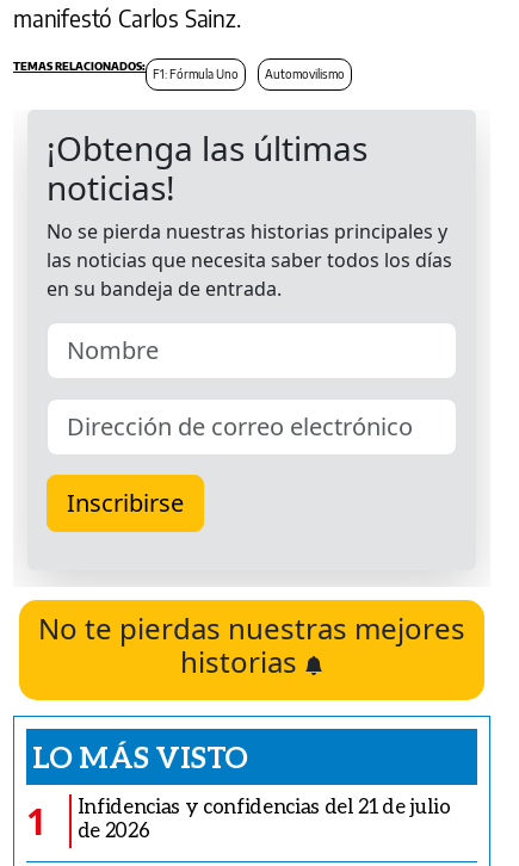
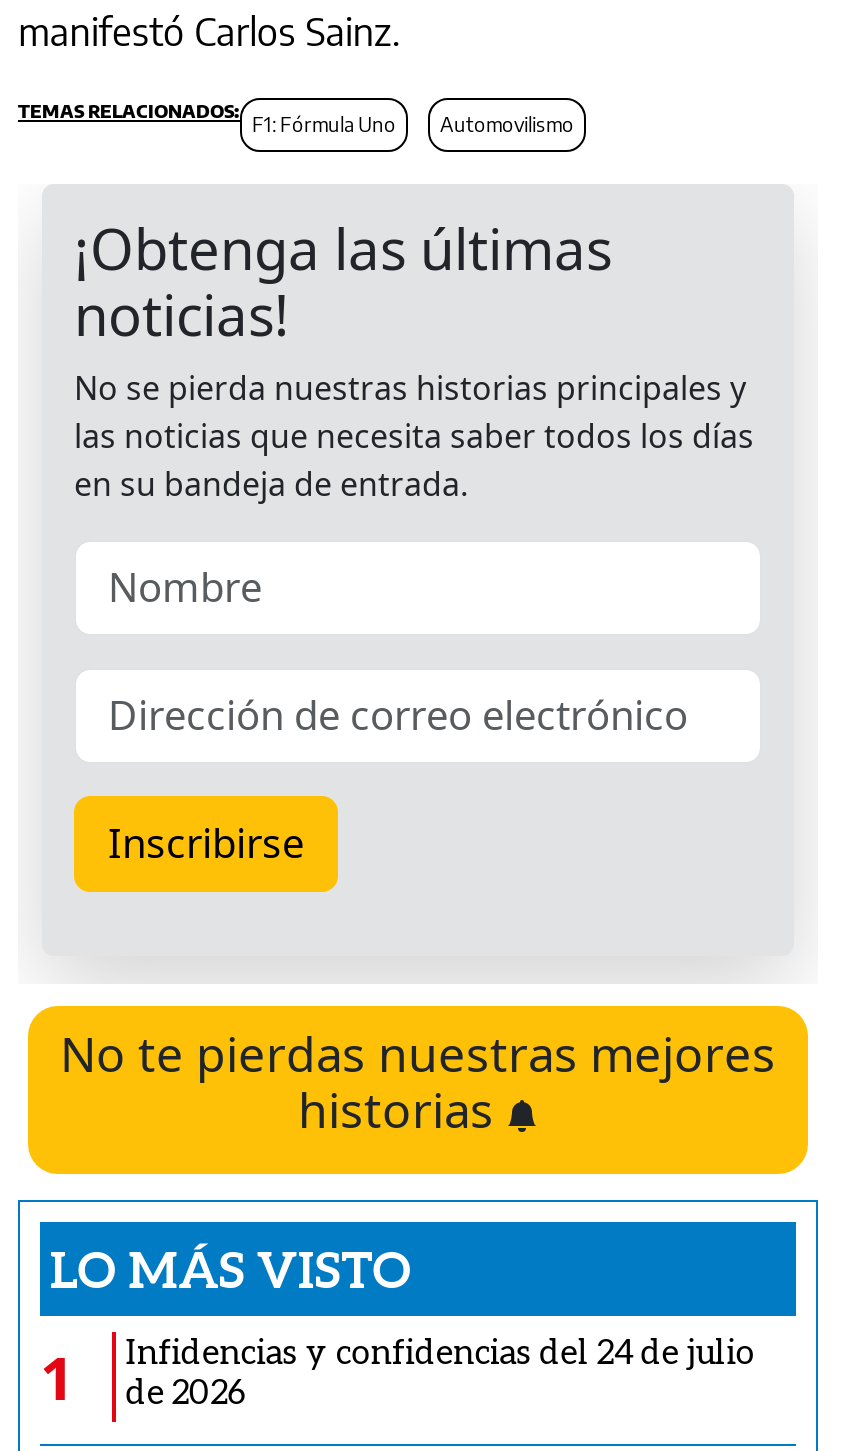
[77,793,450,819] Infidencias y confidencias del 21 de julio -> [126,1330,755,1372] Infidencias y confidencias del 24 de julio

